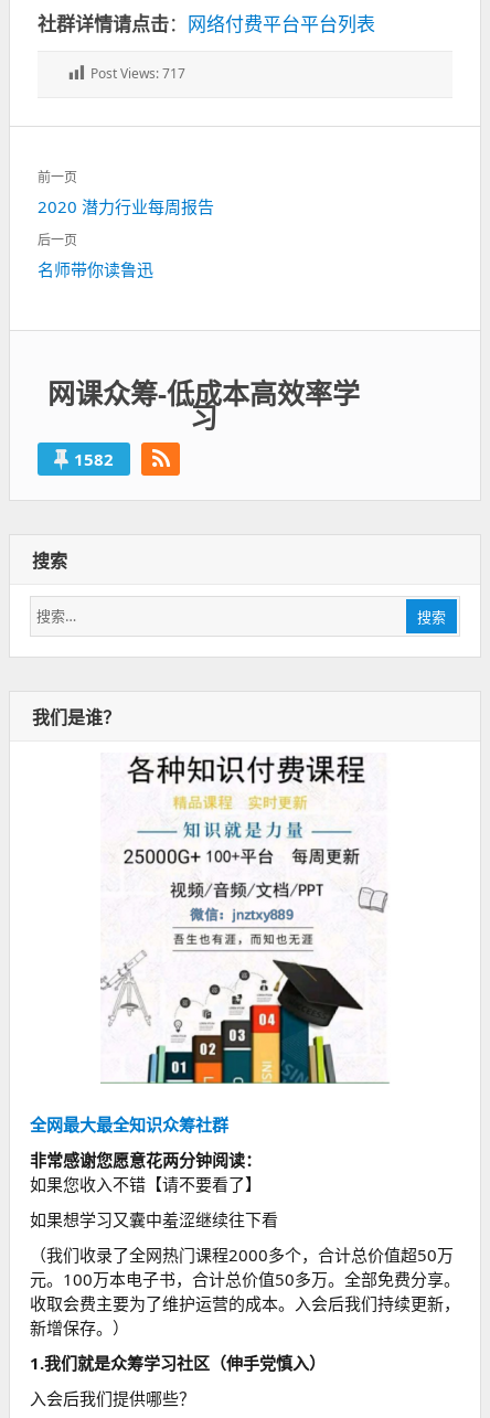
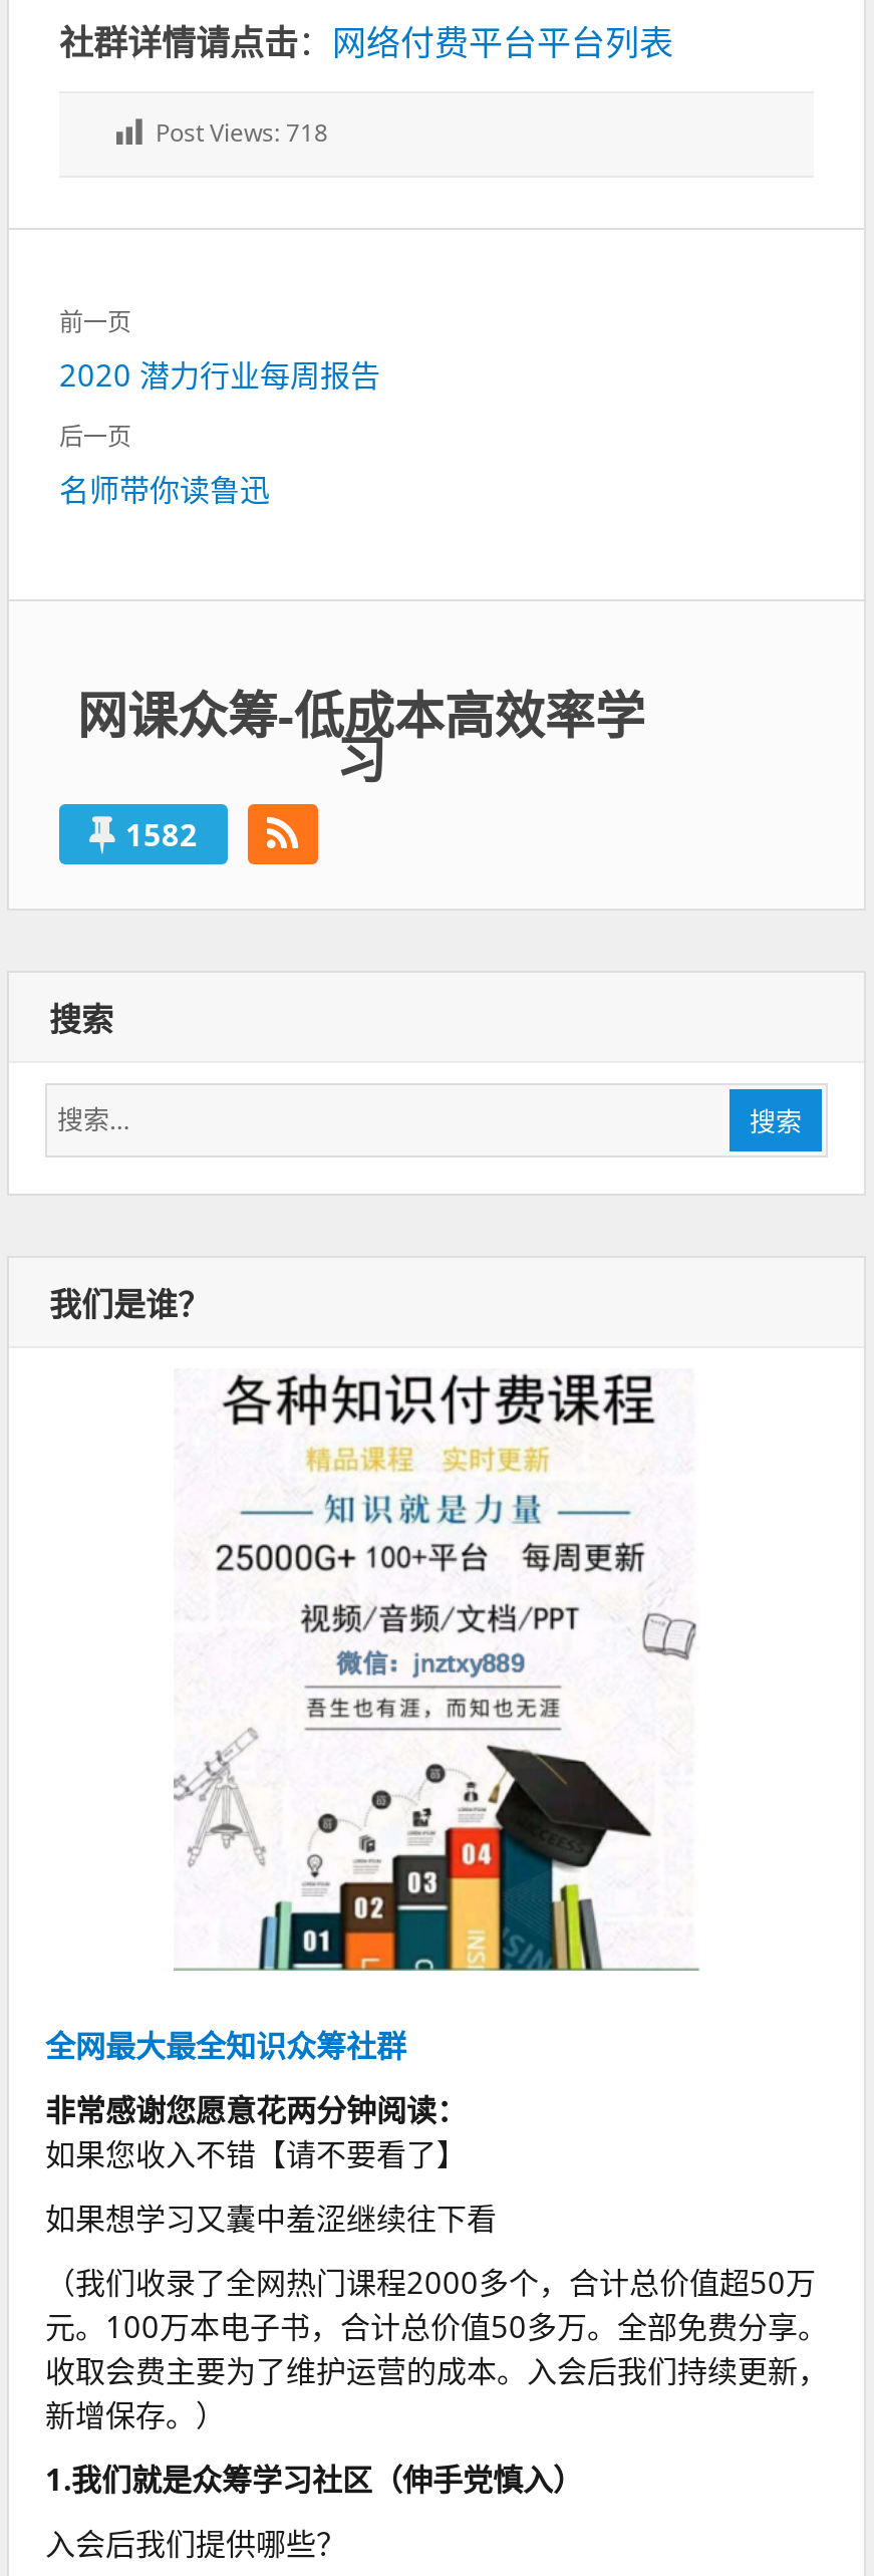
[90,64,185,83] Post Views: 717 -> [156,115,328,150] Post Views: 718

